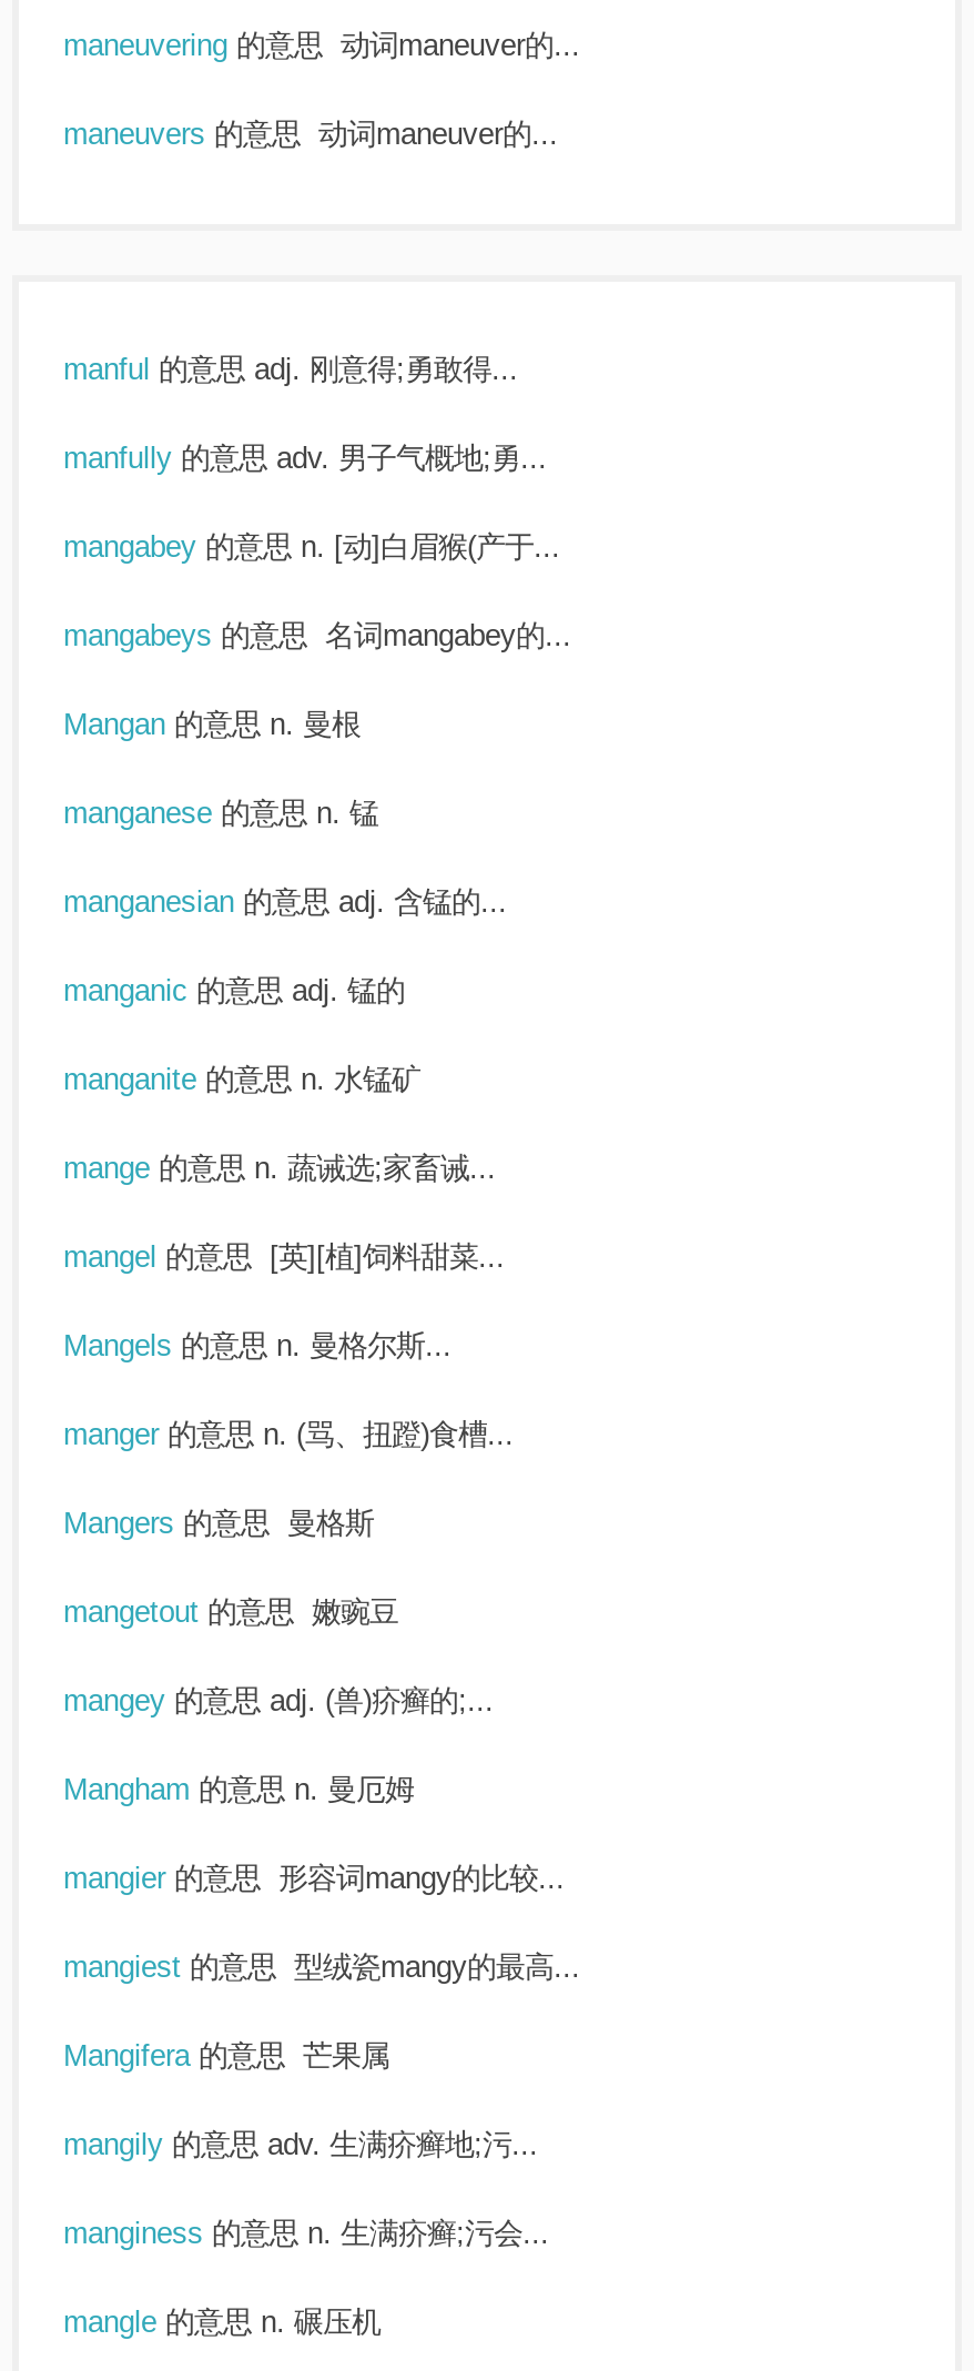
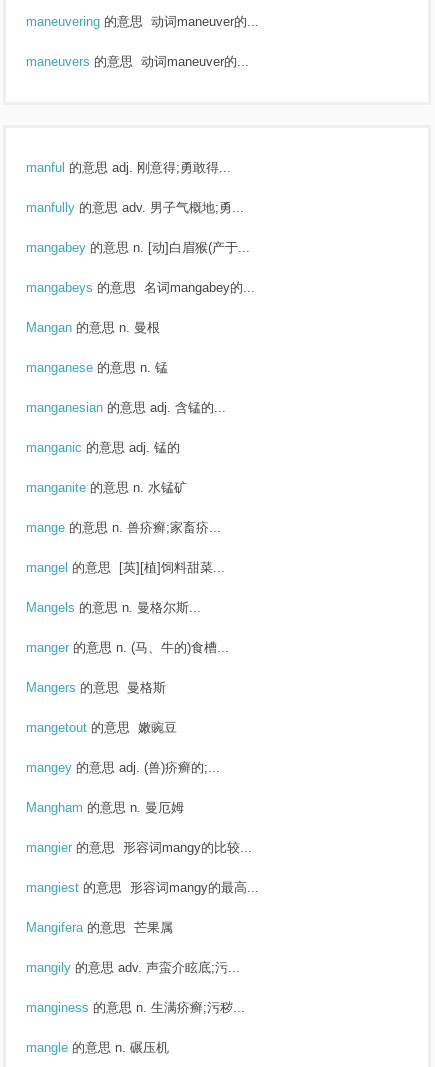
[63,1152,496,1185] mange的意思 n. 蔬诫选;家畜诫... -> [26,520,221,535] mange的意思 n. 兽疥癣;家畜疥...
[63,1418,514,1451] manger的意思 n. (骂、扭蹬)食槽... -> [26,640,229,655] manger的意思 n. (马、牛的)食槽...
[63,1950,580,1984] mangiest的意思 型绒瓷mangy的最高... -> [26,880,259,895] mangiest的意思 形容词mangy的最高...
[63,2128,538,2161] mangily的意思 adv. 生满疥癣地;污... -> [26,960,240,975] mangily的意思 adv. 声蛮介眩底;污...
[63,2217,549,2250] manginess的意思 n. 生满疥癣;污会... -> [26,1000,245,1015] manginess的意思 n. 生满疥癣;污秽...

